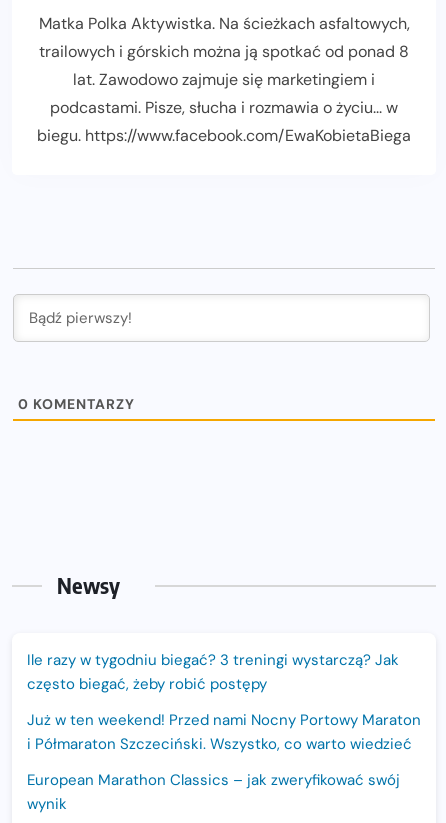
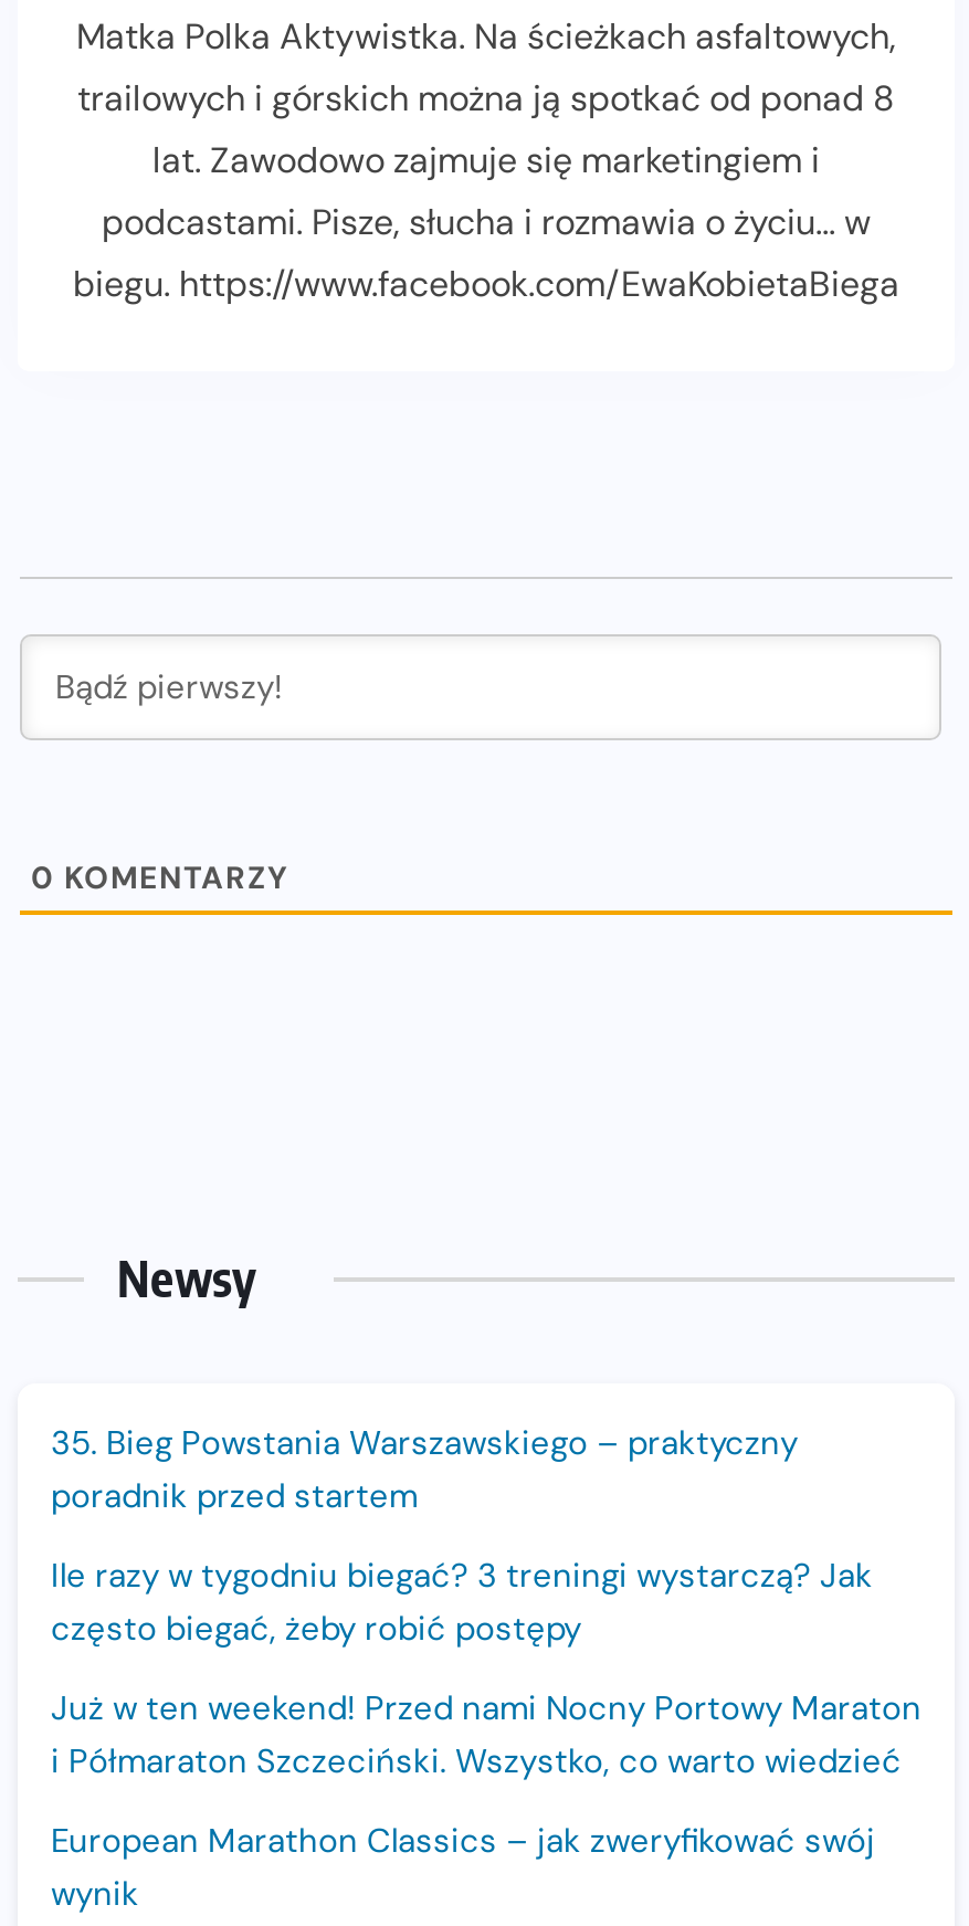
none -> [51,1421,798,1518] 35. Bieg Powstania Warszawskiego – praktyczny | poradnik przed startem

